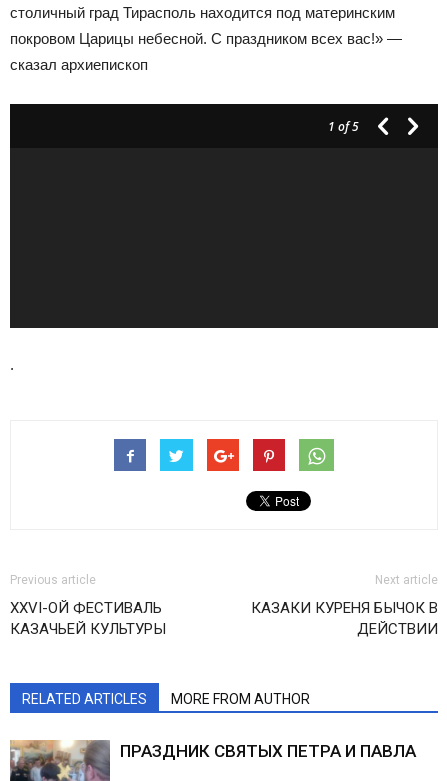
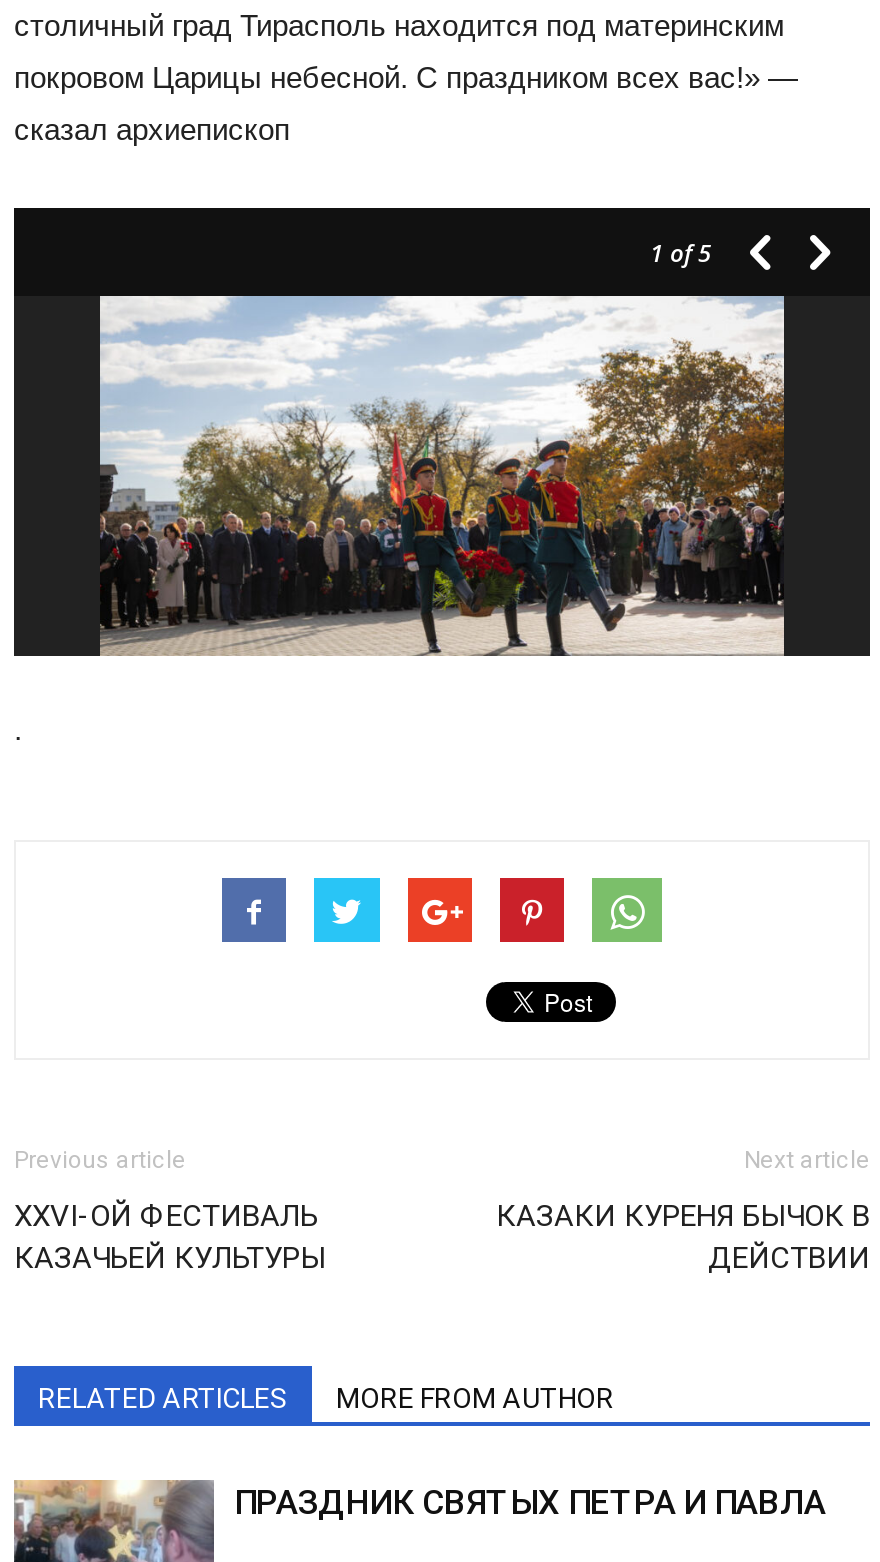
none -> [98,294,786,658] [image]

